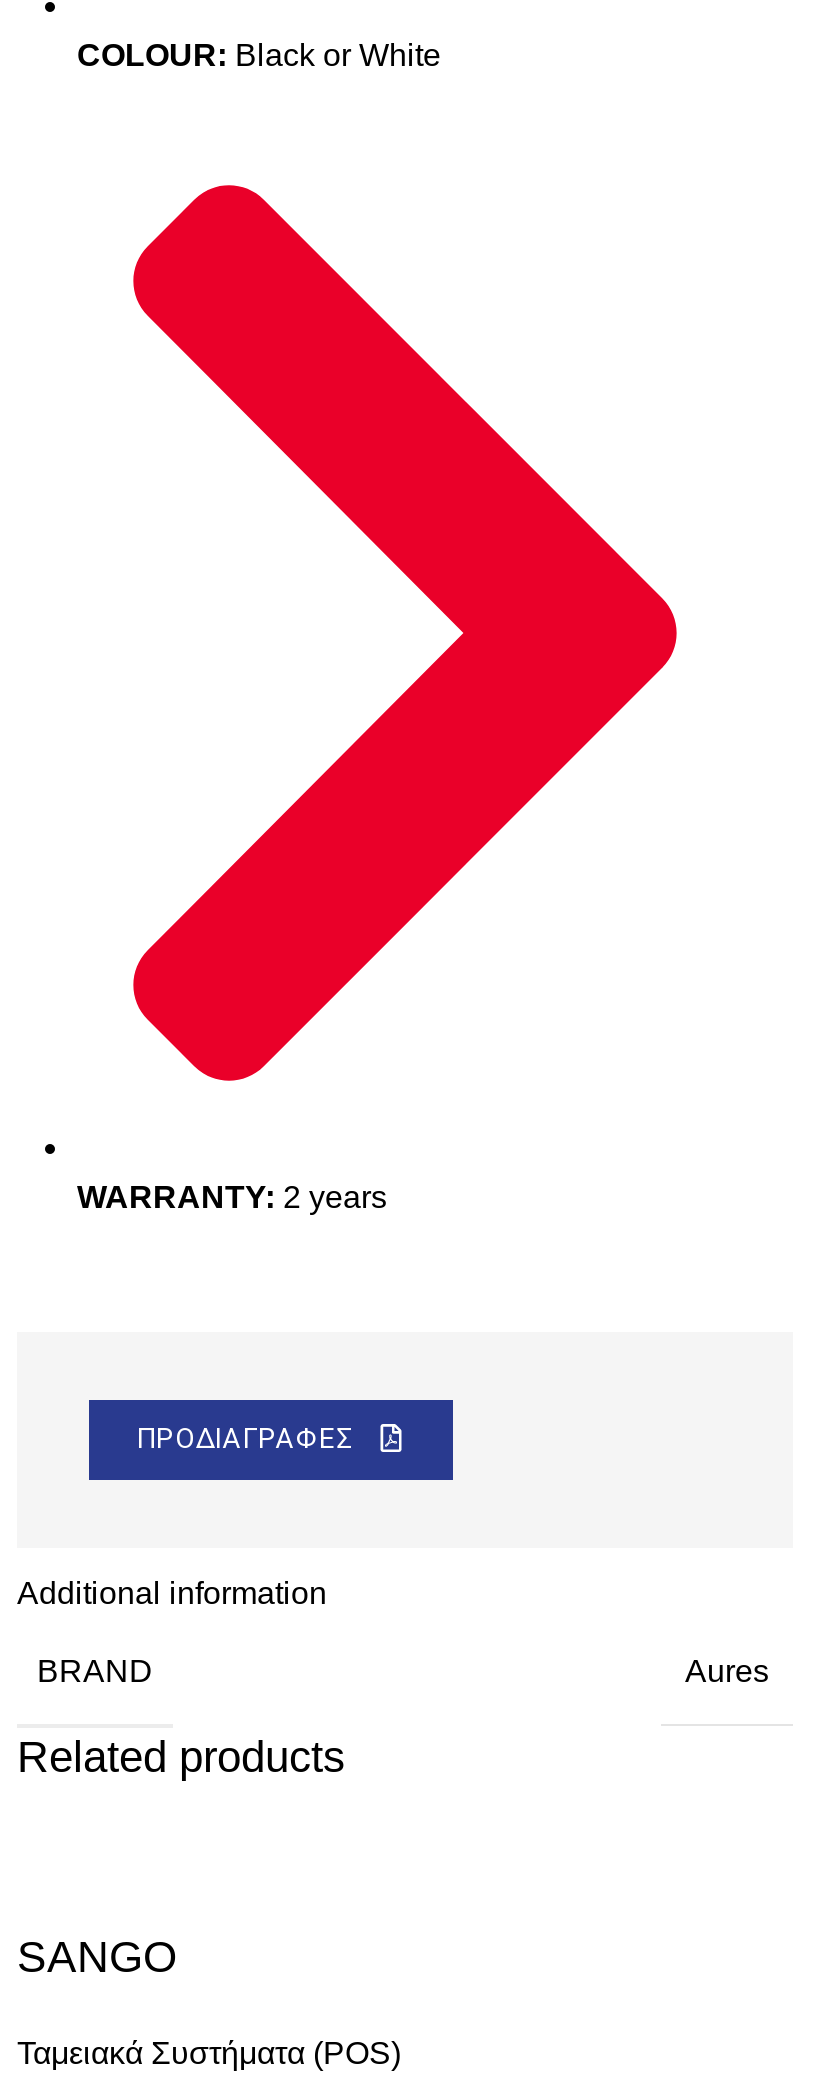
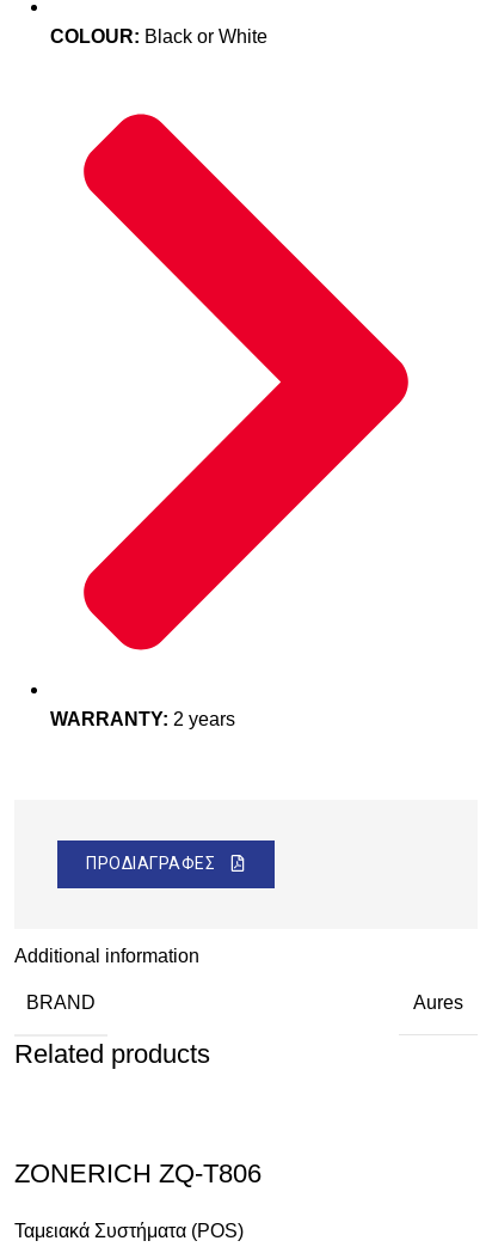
[17,1932,177,1982] SANGO -> [14,1158,262,1188] ZONERICH ZQ-T806

